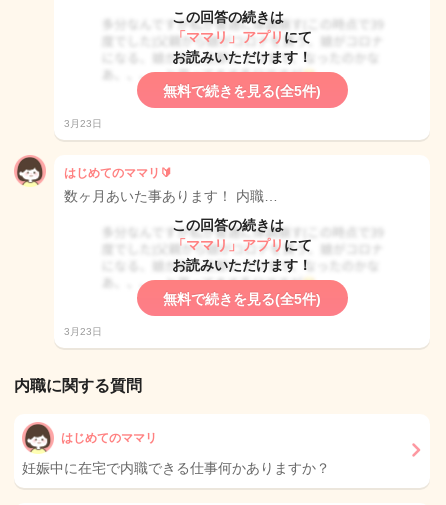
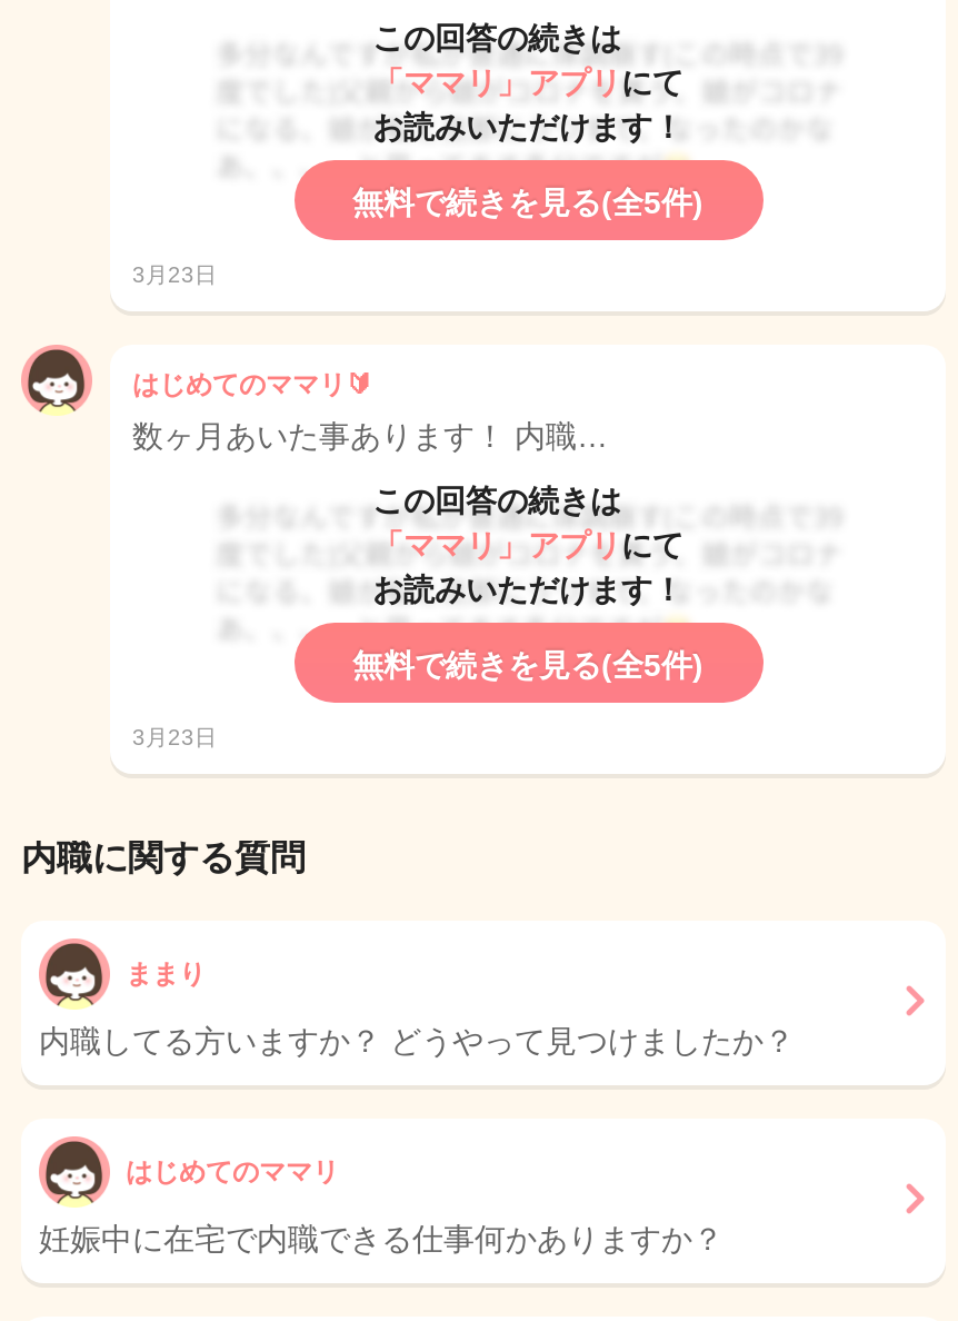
none -> [39,959,795,1059] ままり | 内職してる方いますか？ どうやって見つけましたか？

